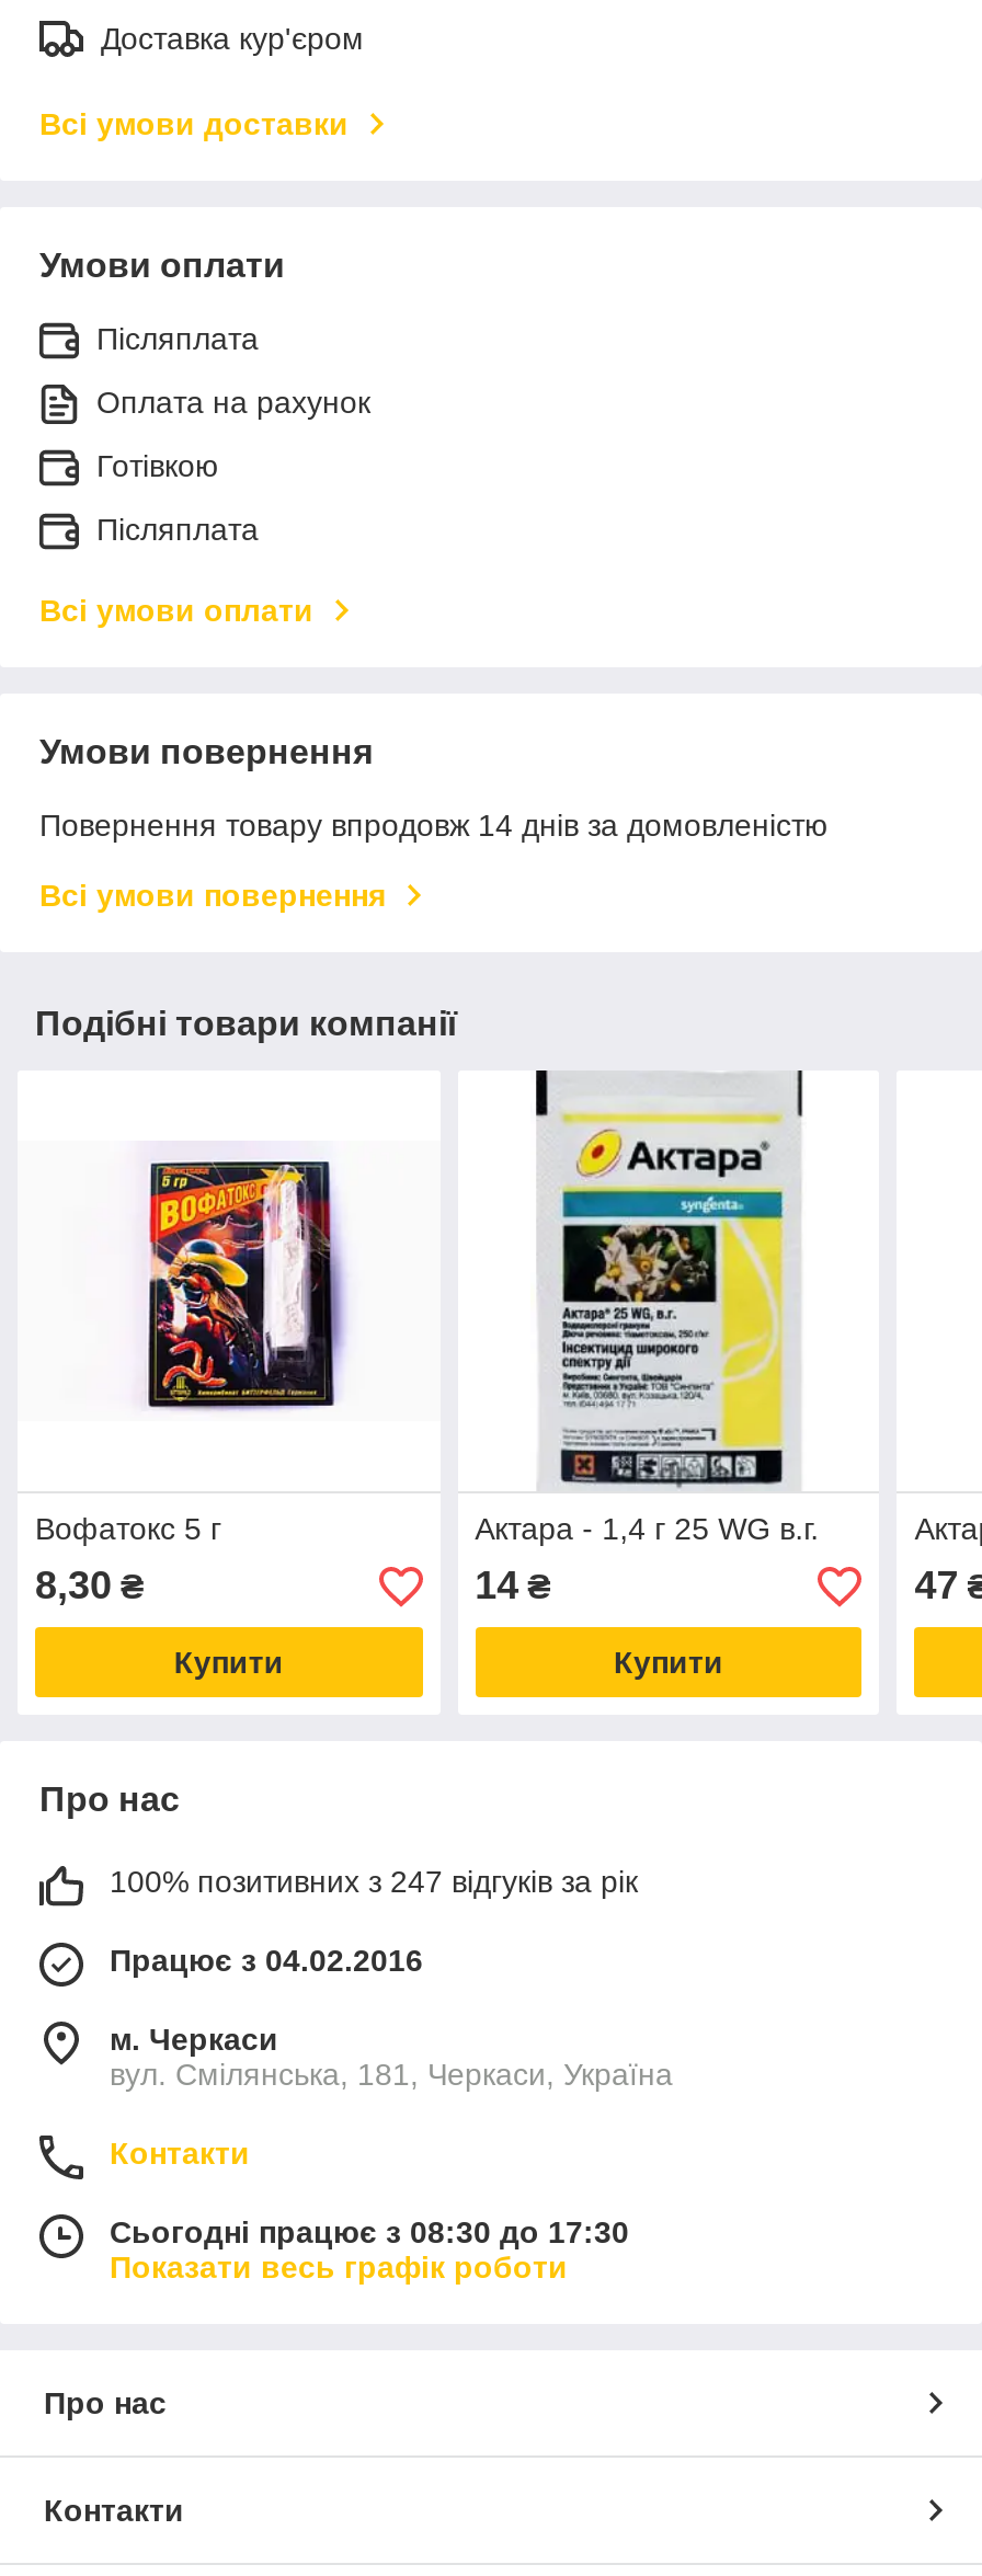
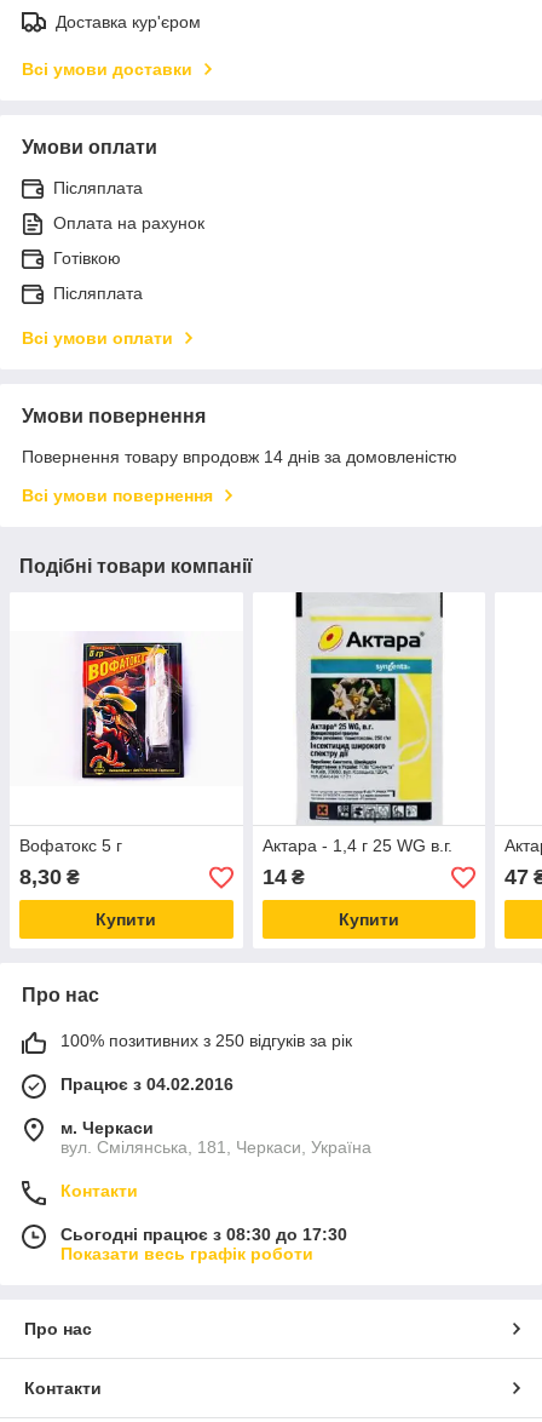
[110,1865,638,1900] 100% позитивних з 247 відгуків за рік -> [60,1031,352,1051] 100% позитивних з 250 відгуків за рік

